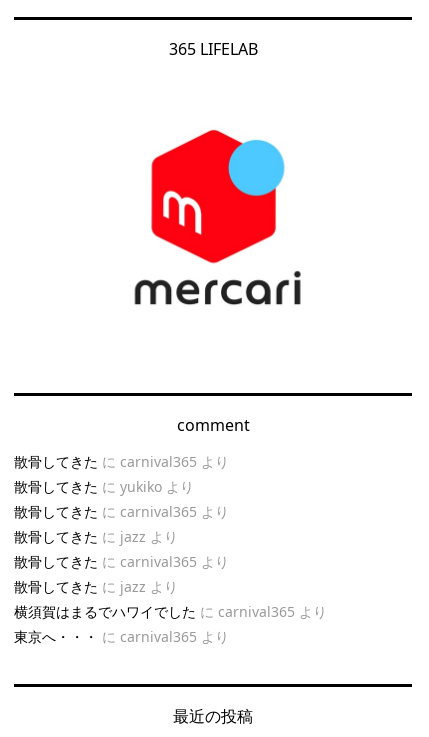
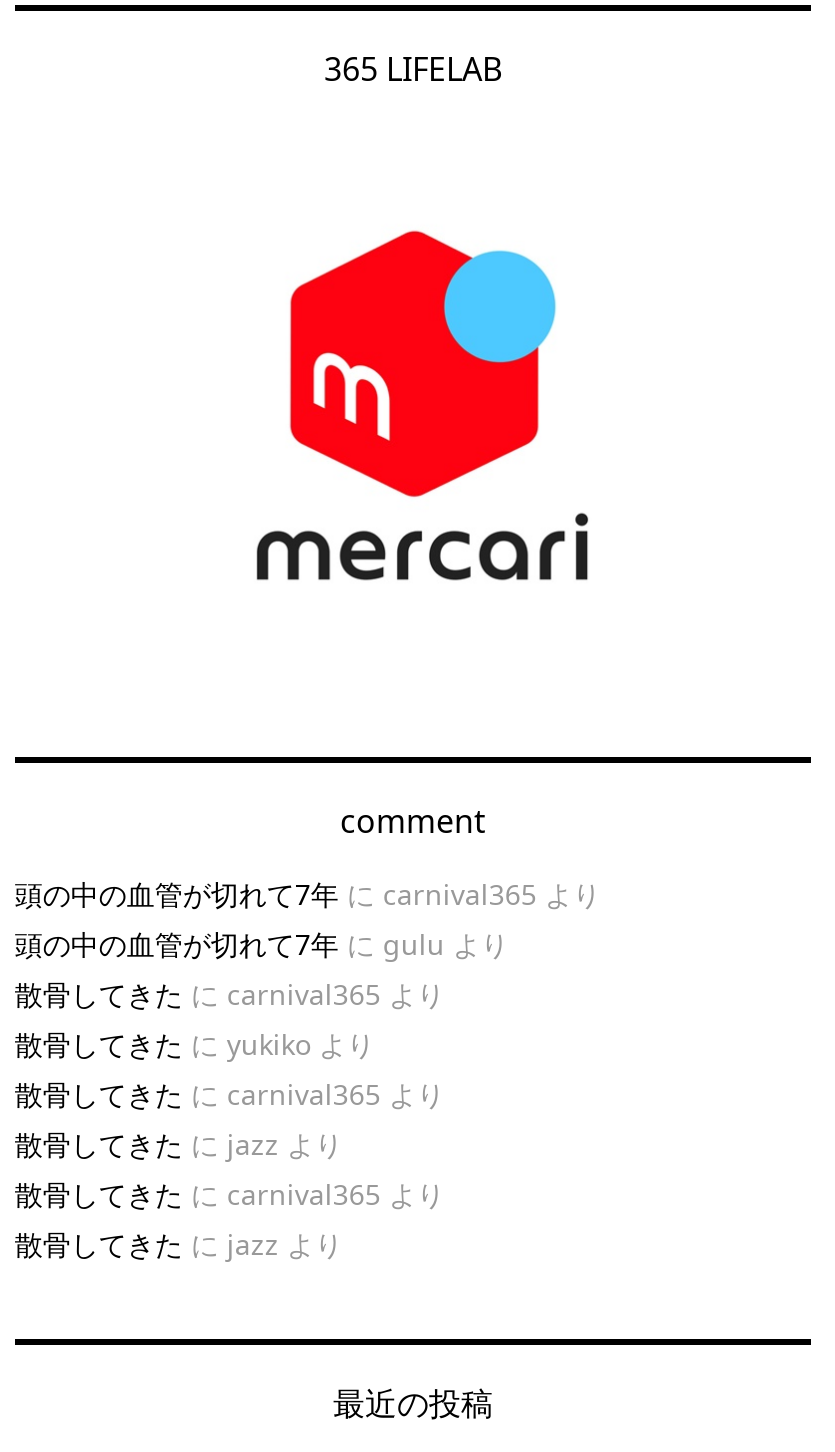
none -> [15,876,601,964] 頭の中の血管が切れて7年にcarnival365より | 頭の中の血管が切れて7年にguluより
moved [14,452,229,596] -> [15,976,445,1264]: 散骨してきたにcarnival365より | 散骨してきたにyukikoより | 散骨してきたにcarnival365より | 散骨してきたにjazzより | 散骨してきたにcarnival365より | 散骨してきたにjazzより
[14,602,327,646] 横須賀はまるでハワイでしたにcarnival365より | 東京へ・・・にcarnival365より -> none

